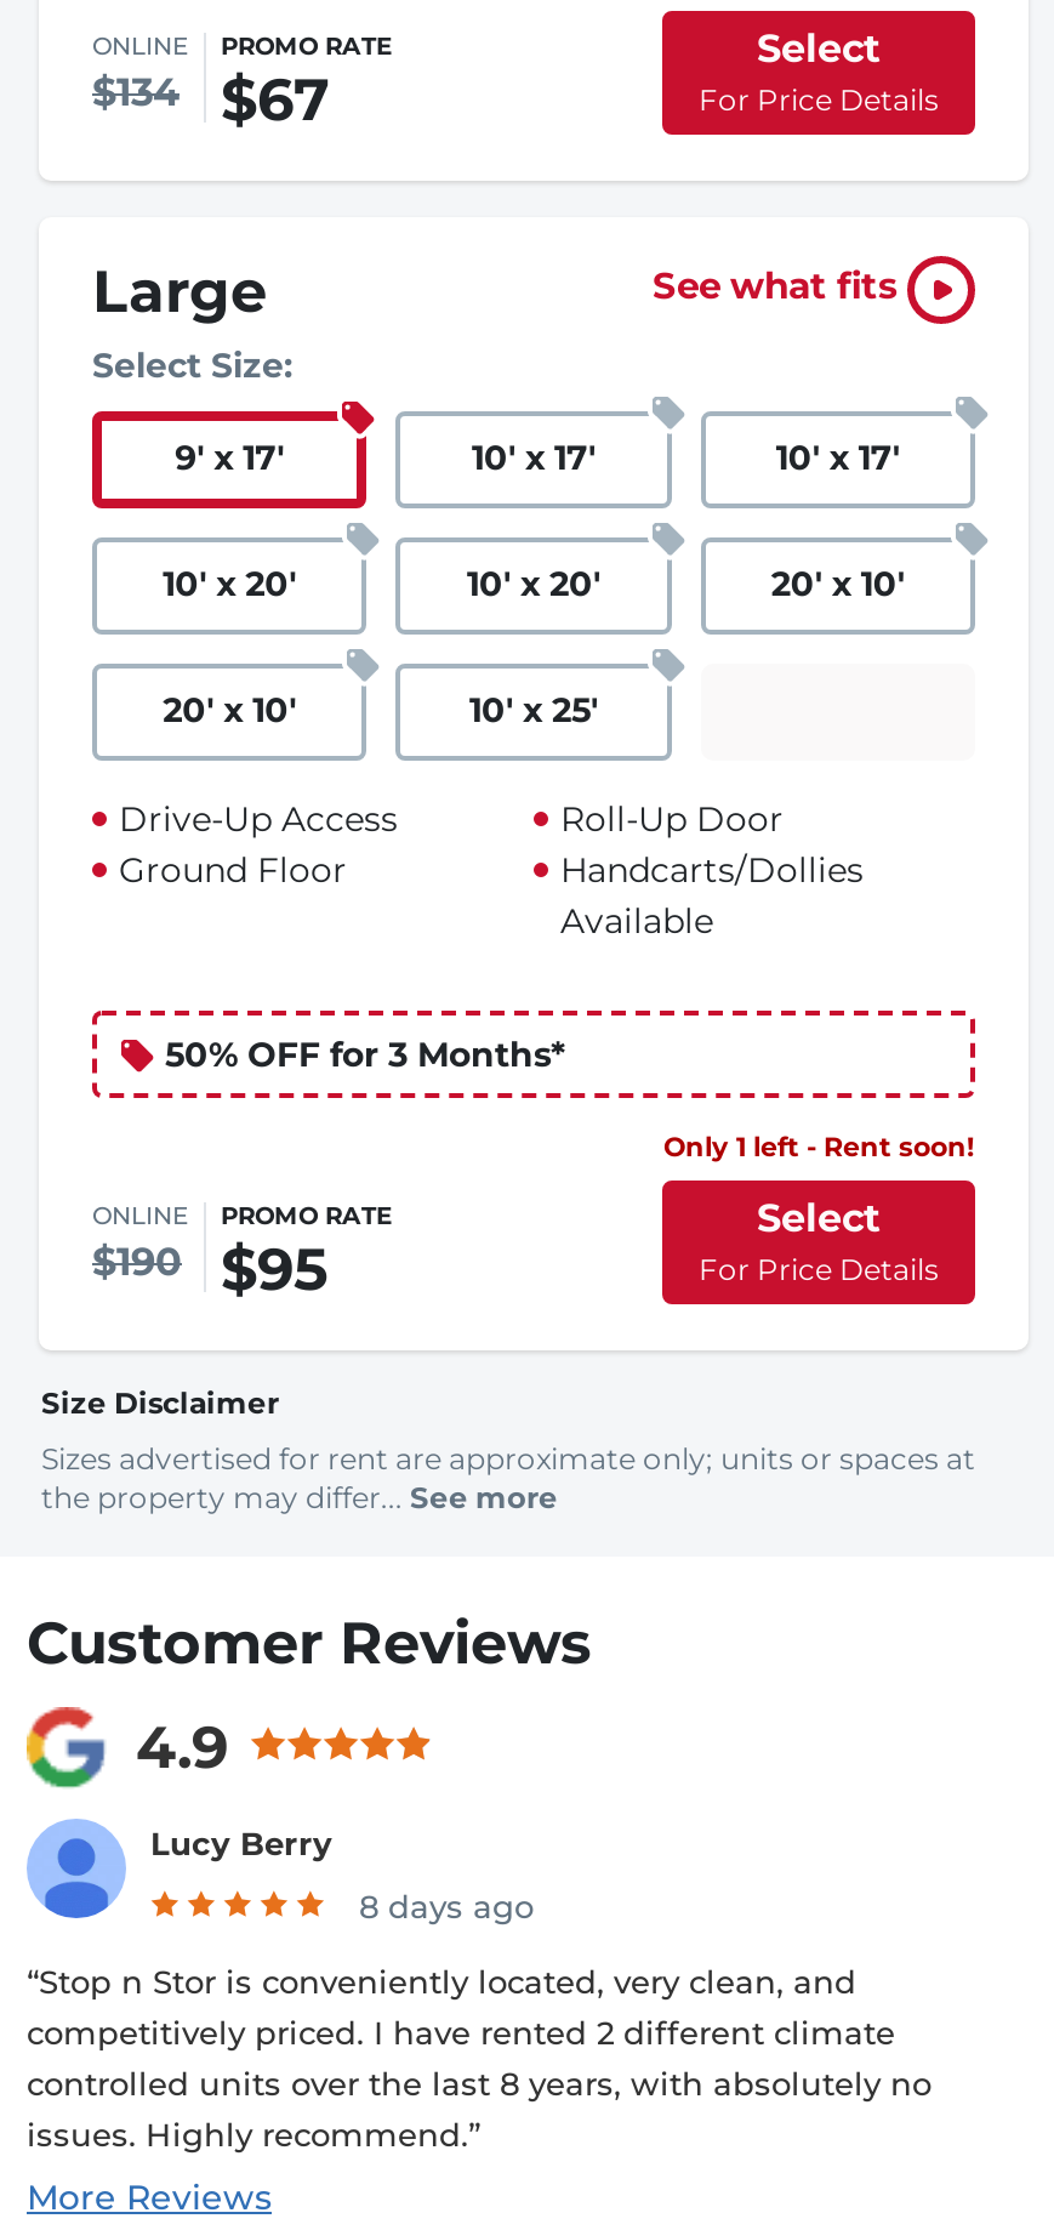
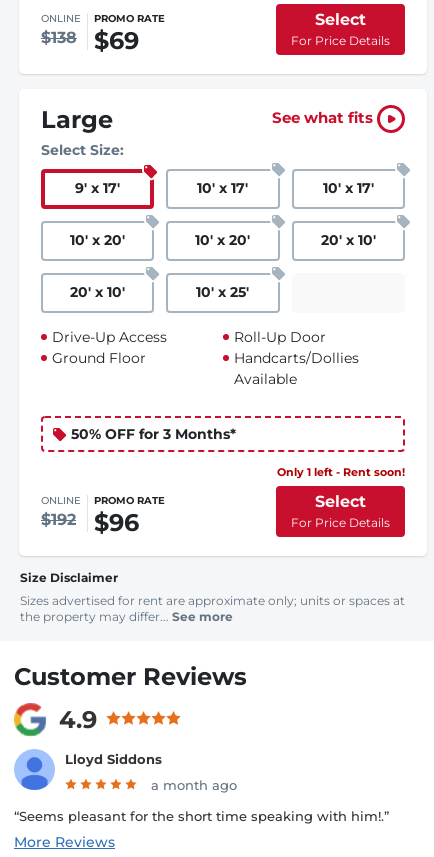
[92,69,180,115] $134 -> [41,28,77,47] $138
[221,64,330,134] $67 -> [94,26,139,55] $69
[92,1239,182,1285] $190 -> [41,510,76,529] $192
[221,1234,327,1304] $95 -> [94,508,139,537] $96
[150,1823,332,1861] Lucy Berry -> [65,751,162,767] Lloyd Siddons
[359,1886,534,1924] 8 days ago -> [151,777,237,793] a month ago
[27,1961,931,2153] “Stop n Stor is conveniently located, very clean, and | competitively priced. I have rented 2 different climate | controlled units over the last 8 years, with absolutely no | issues. Highly recommend.” -> [14,808,389,824] “Seems pleasant for the short time speaking with him!.”

